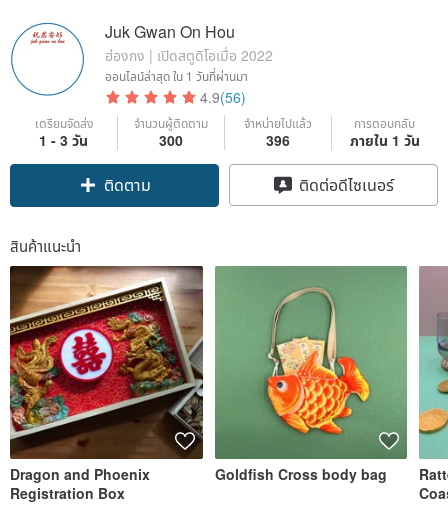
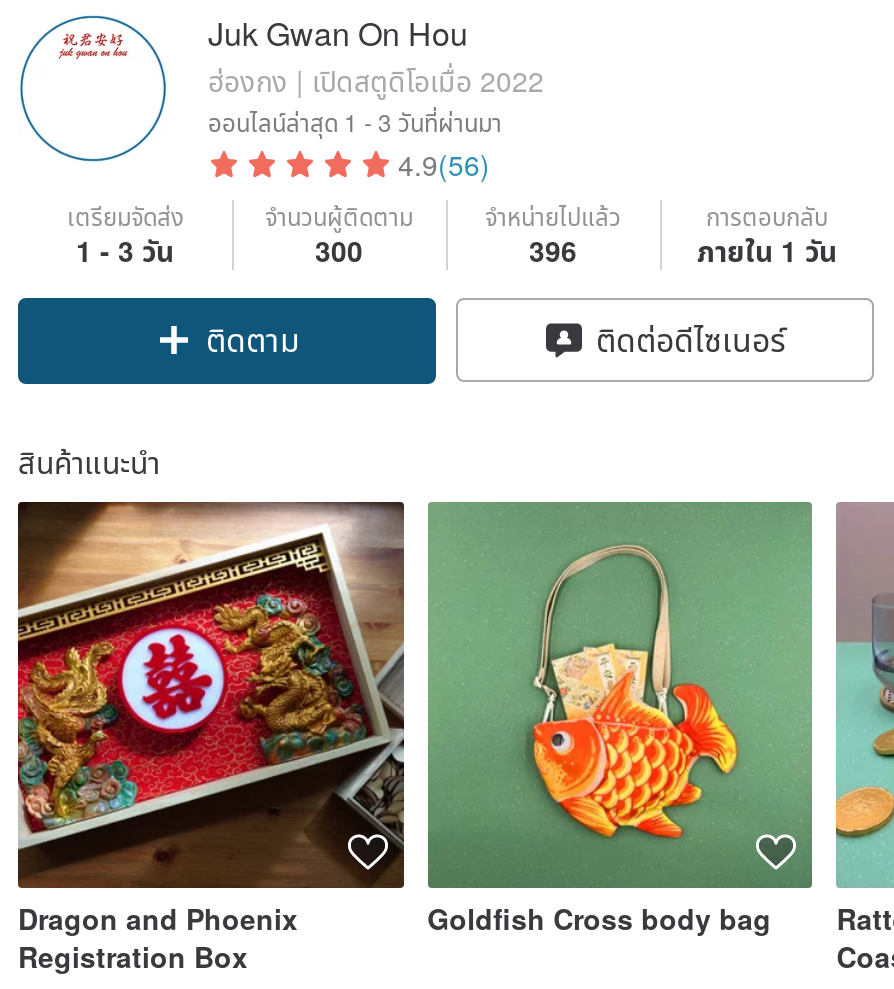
[105,67,248,84] ออนไลน์ล่าสุดใน 1 วันที่ผ่านมา -> [208,105,502,139] ออนไลน์ล่าสุด1 - 3 วันที่ผ่านมา

